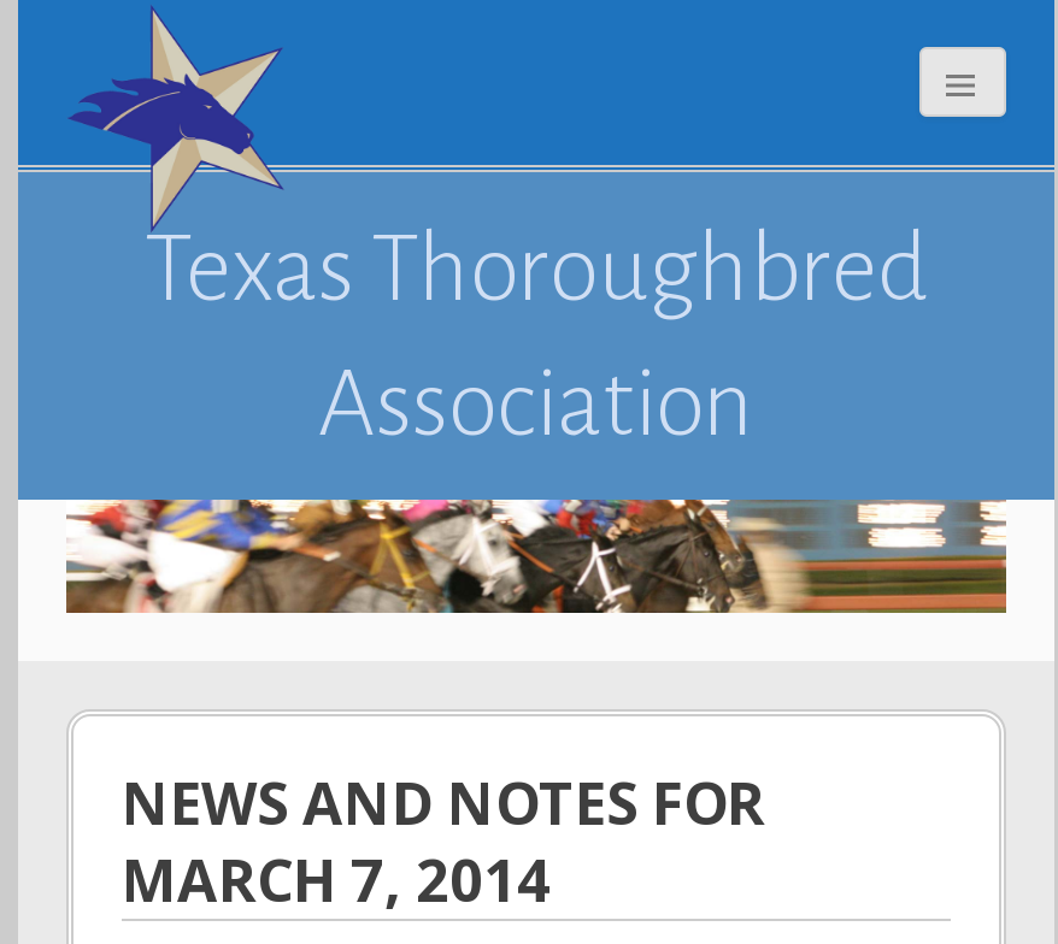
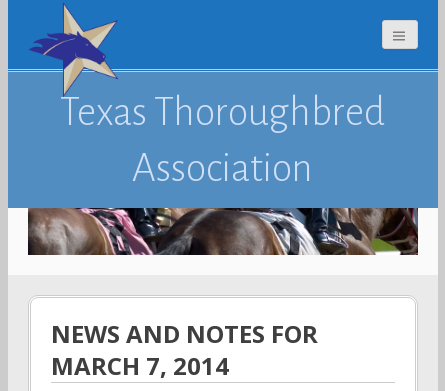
[64,497,1009,615] [image] -> [27,207,419,256] [image]

